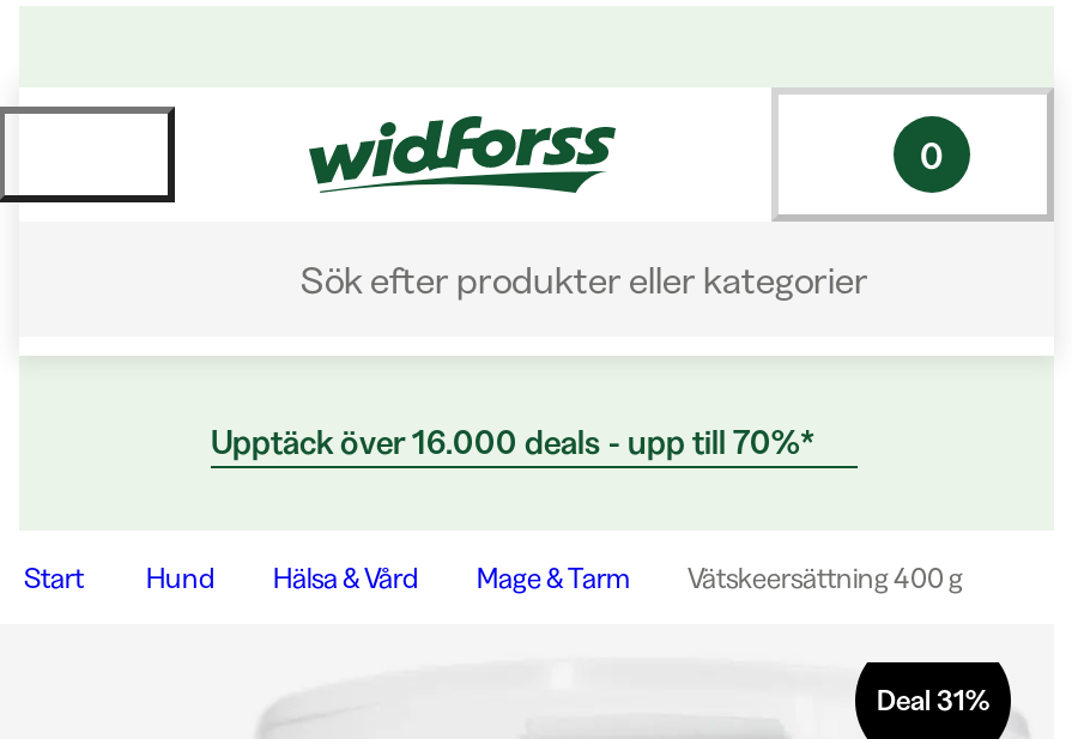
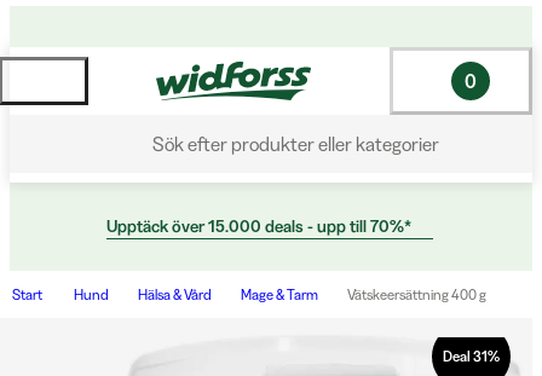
[211,420,814,464] Upptäck över 16.000 deals - upp till 70%* -> [106,215,411,237] Upptäck över 15.000 deals - upp till 70%*

